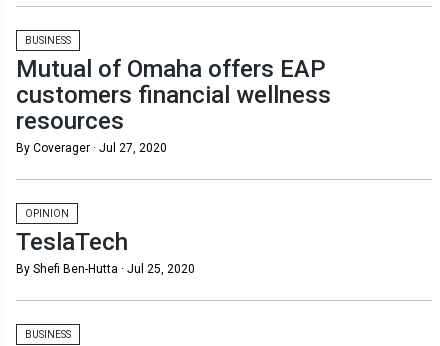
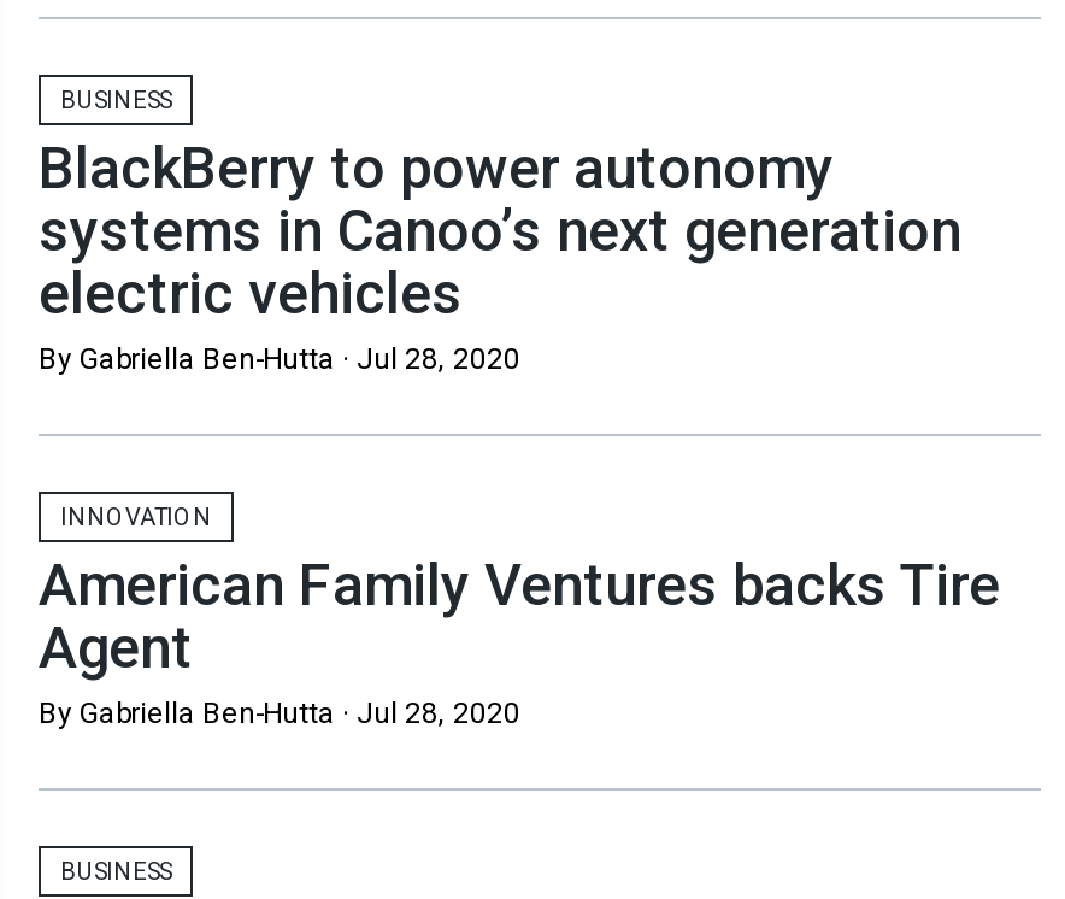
[16,55,331,155] Mutual of Omaha offers EAP | customers financial wellness | resources | By Coverager · Jul 27, 2020 -> [39,135,961,376] BlackBerry to power autonomy | systems in Canoo’s next generation | electric vehicles | By Gabriella Ben-Hutta · Jul 28, 2020
[16,208,195,276] OPINION | TeslaTech | By Shefi Ben-Hutta · Jul 25, 2020 -> [39,504,1000,730] INNOVATION | American Family Ventures backs Tire | Agent | By Gabriella Ben-Hutta · Jul 28, 2020

